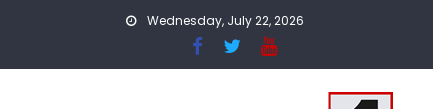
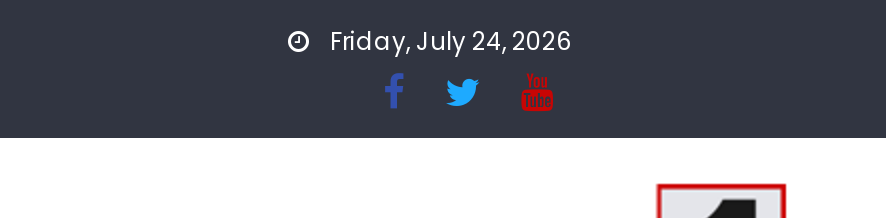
[144,12,304,29] Wednesday, July 22, 2026 -> [324,24,572,58] Friday, July 24, 2026

